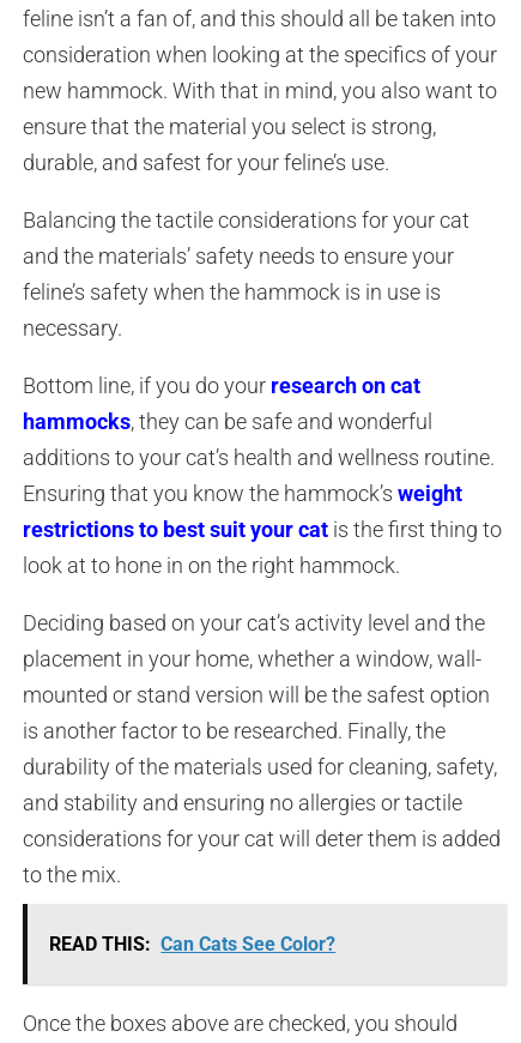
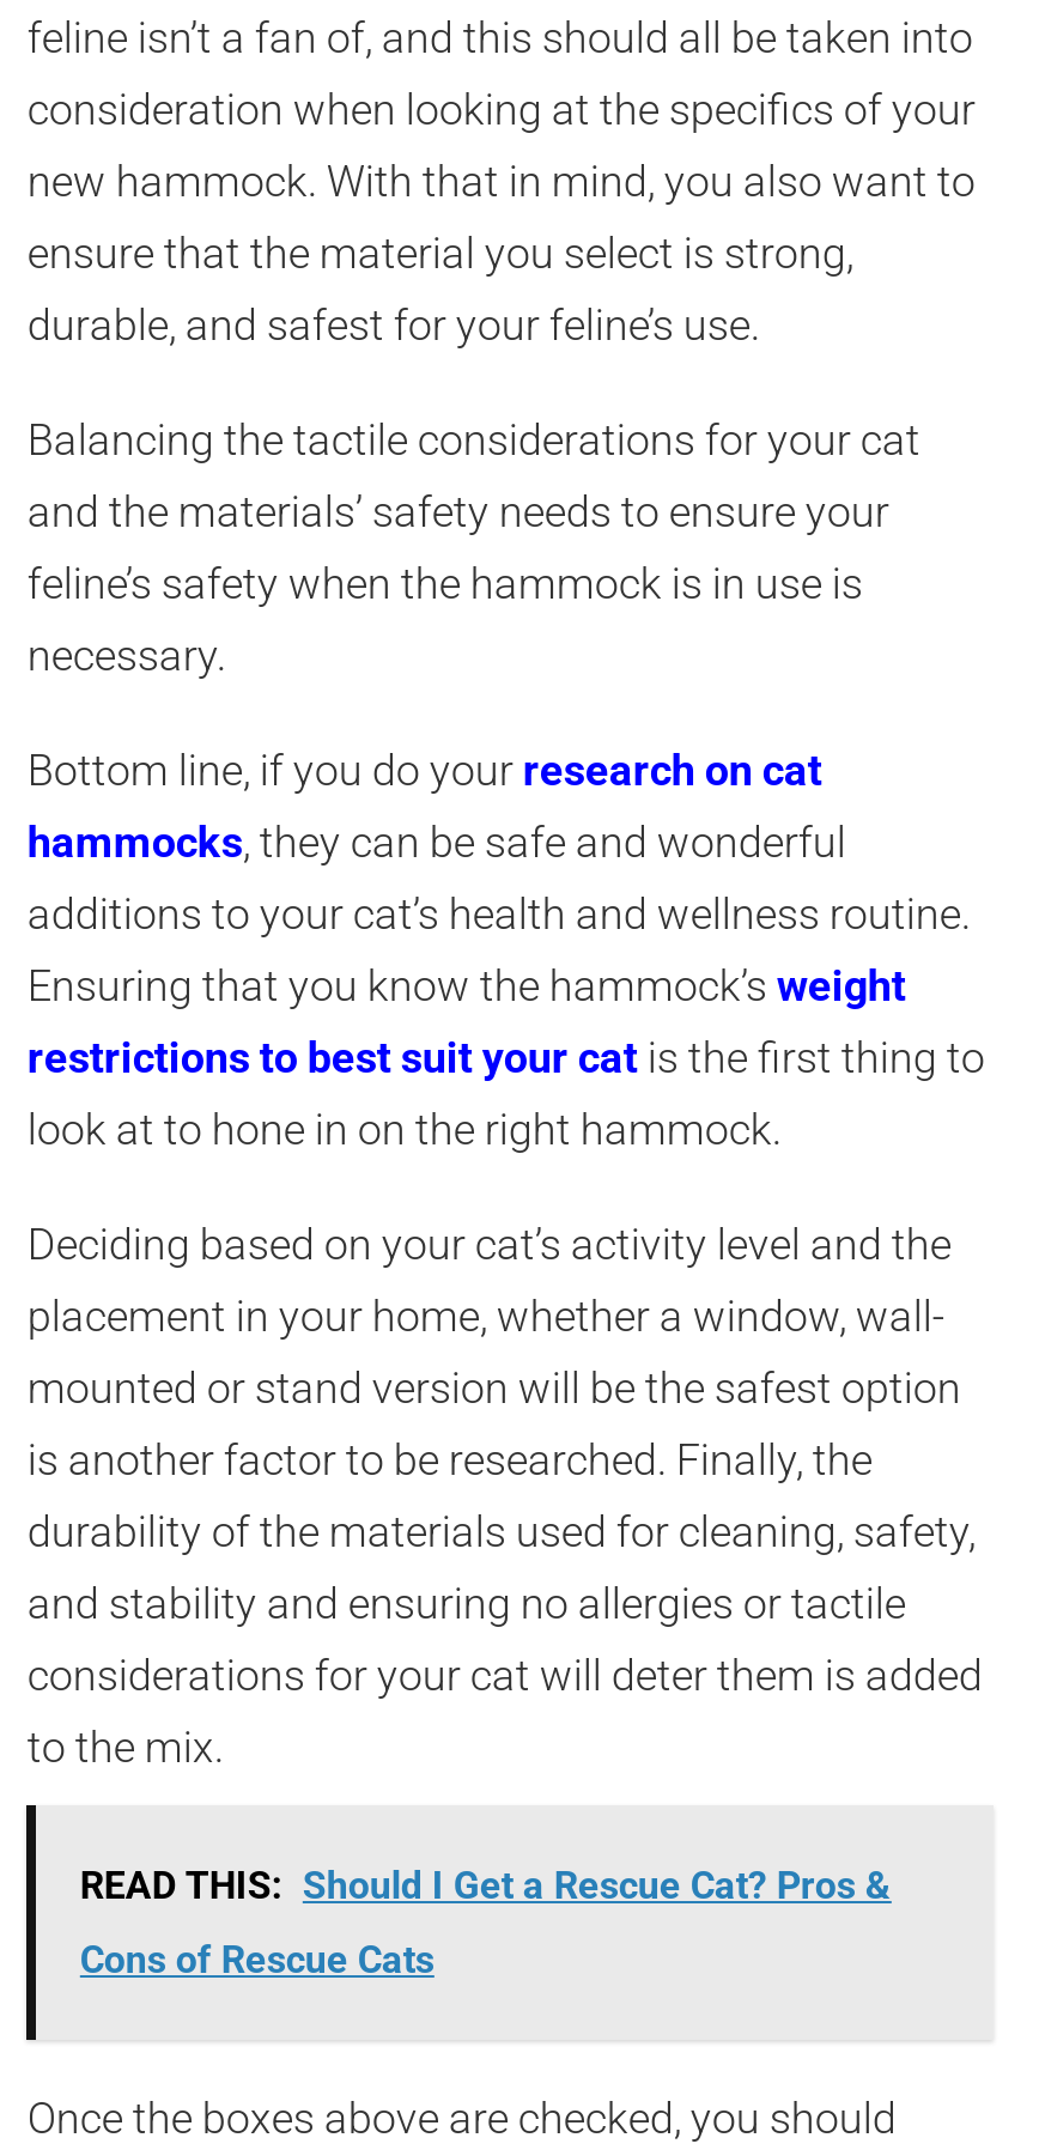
[50,932,336,955] READ THIS: Can Cats See Color? -> [80,1862,892,1982] READ THIS: Should I Get a Rescue Cat? Pros & | Cons of Rescue Cats

